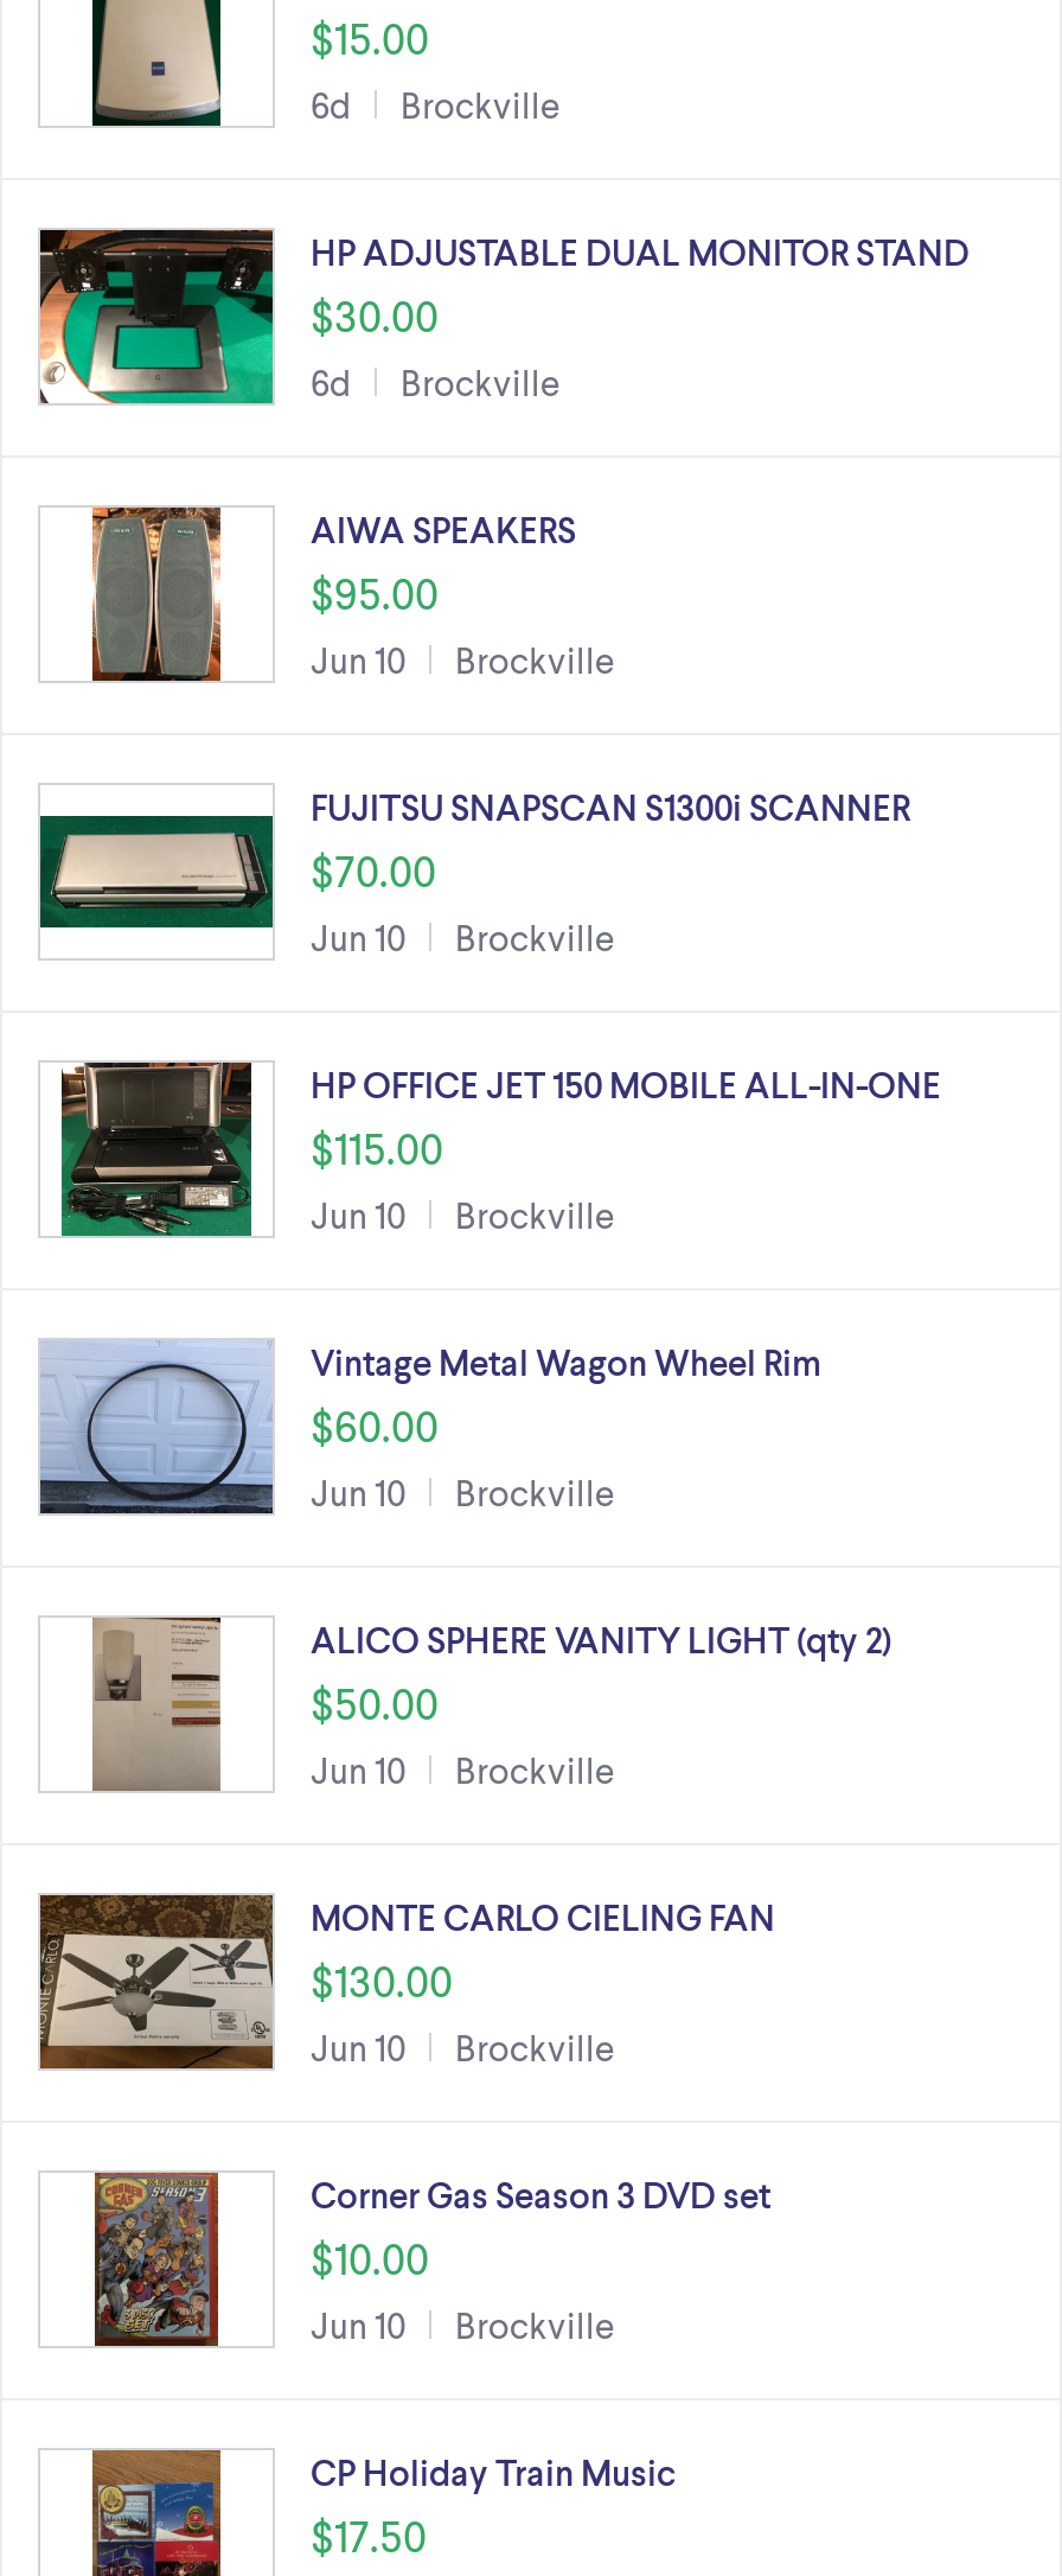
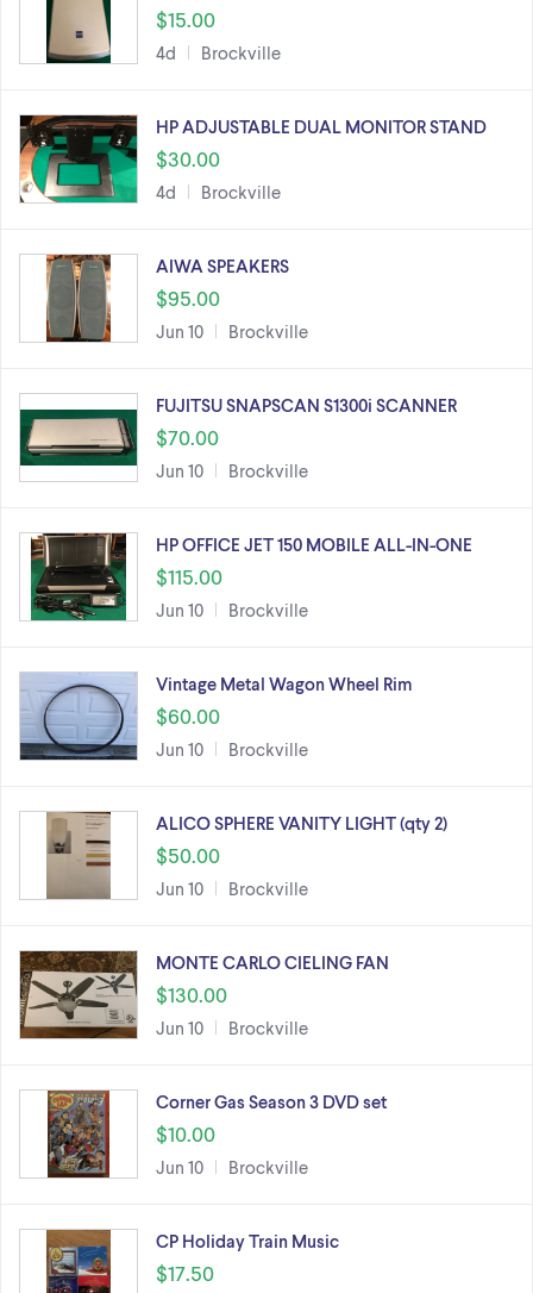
[311,83,559,126] 6d Brockville -> [156,42,281,63] 4d Brockville
[311,361,559,404] 6d Brockville -> [156,181,281,203] 4d Brockville

